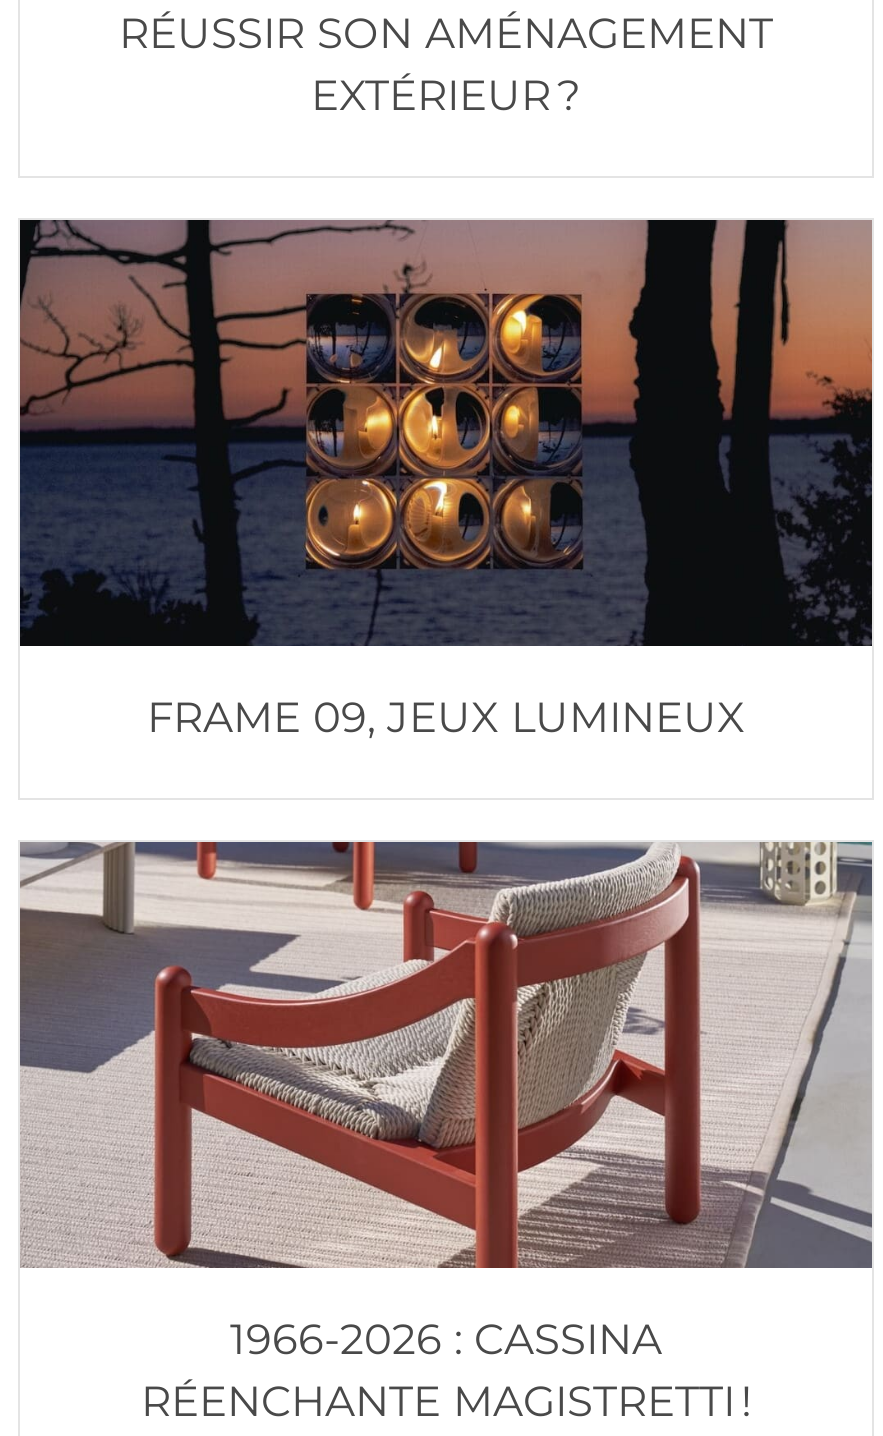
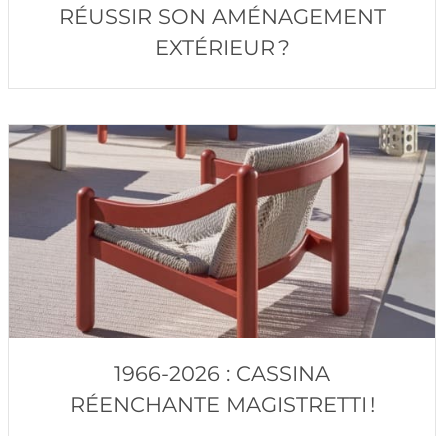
[18,218,874,742] [image] | FRAME 09, JEUX LUMINEUX -> none

